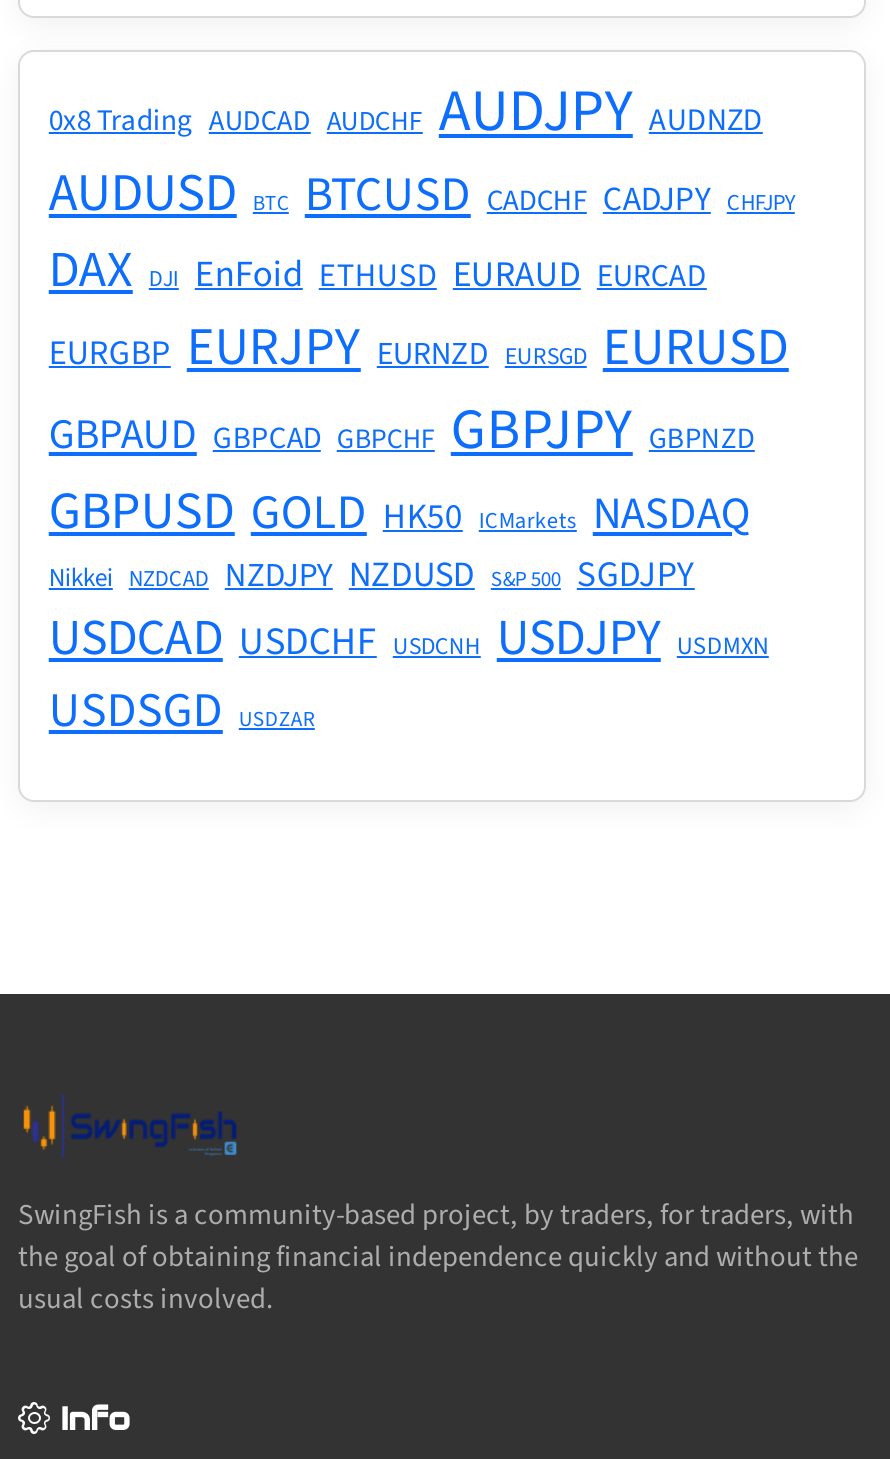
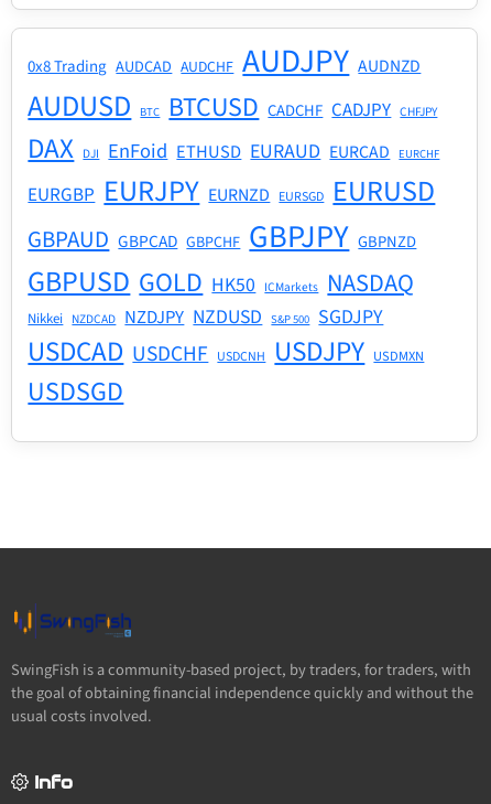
[49,235,707,307] DAX DJI EnFoid ETHUSD EURAUD EURCAD -> [28,129,440,169] DAX DJI EnFoid ETHUSD EURAUD EURCAD EURCHF
[49,677,315,747] USDSGD USDZAR -> [28,373,124,412] USDSGD

